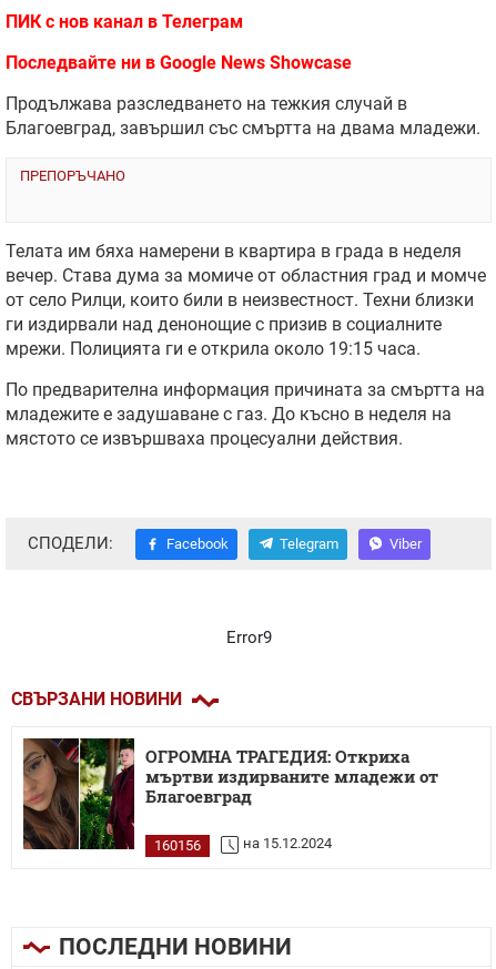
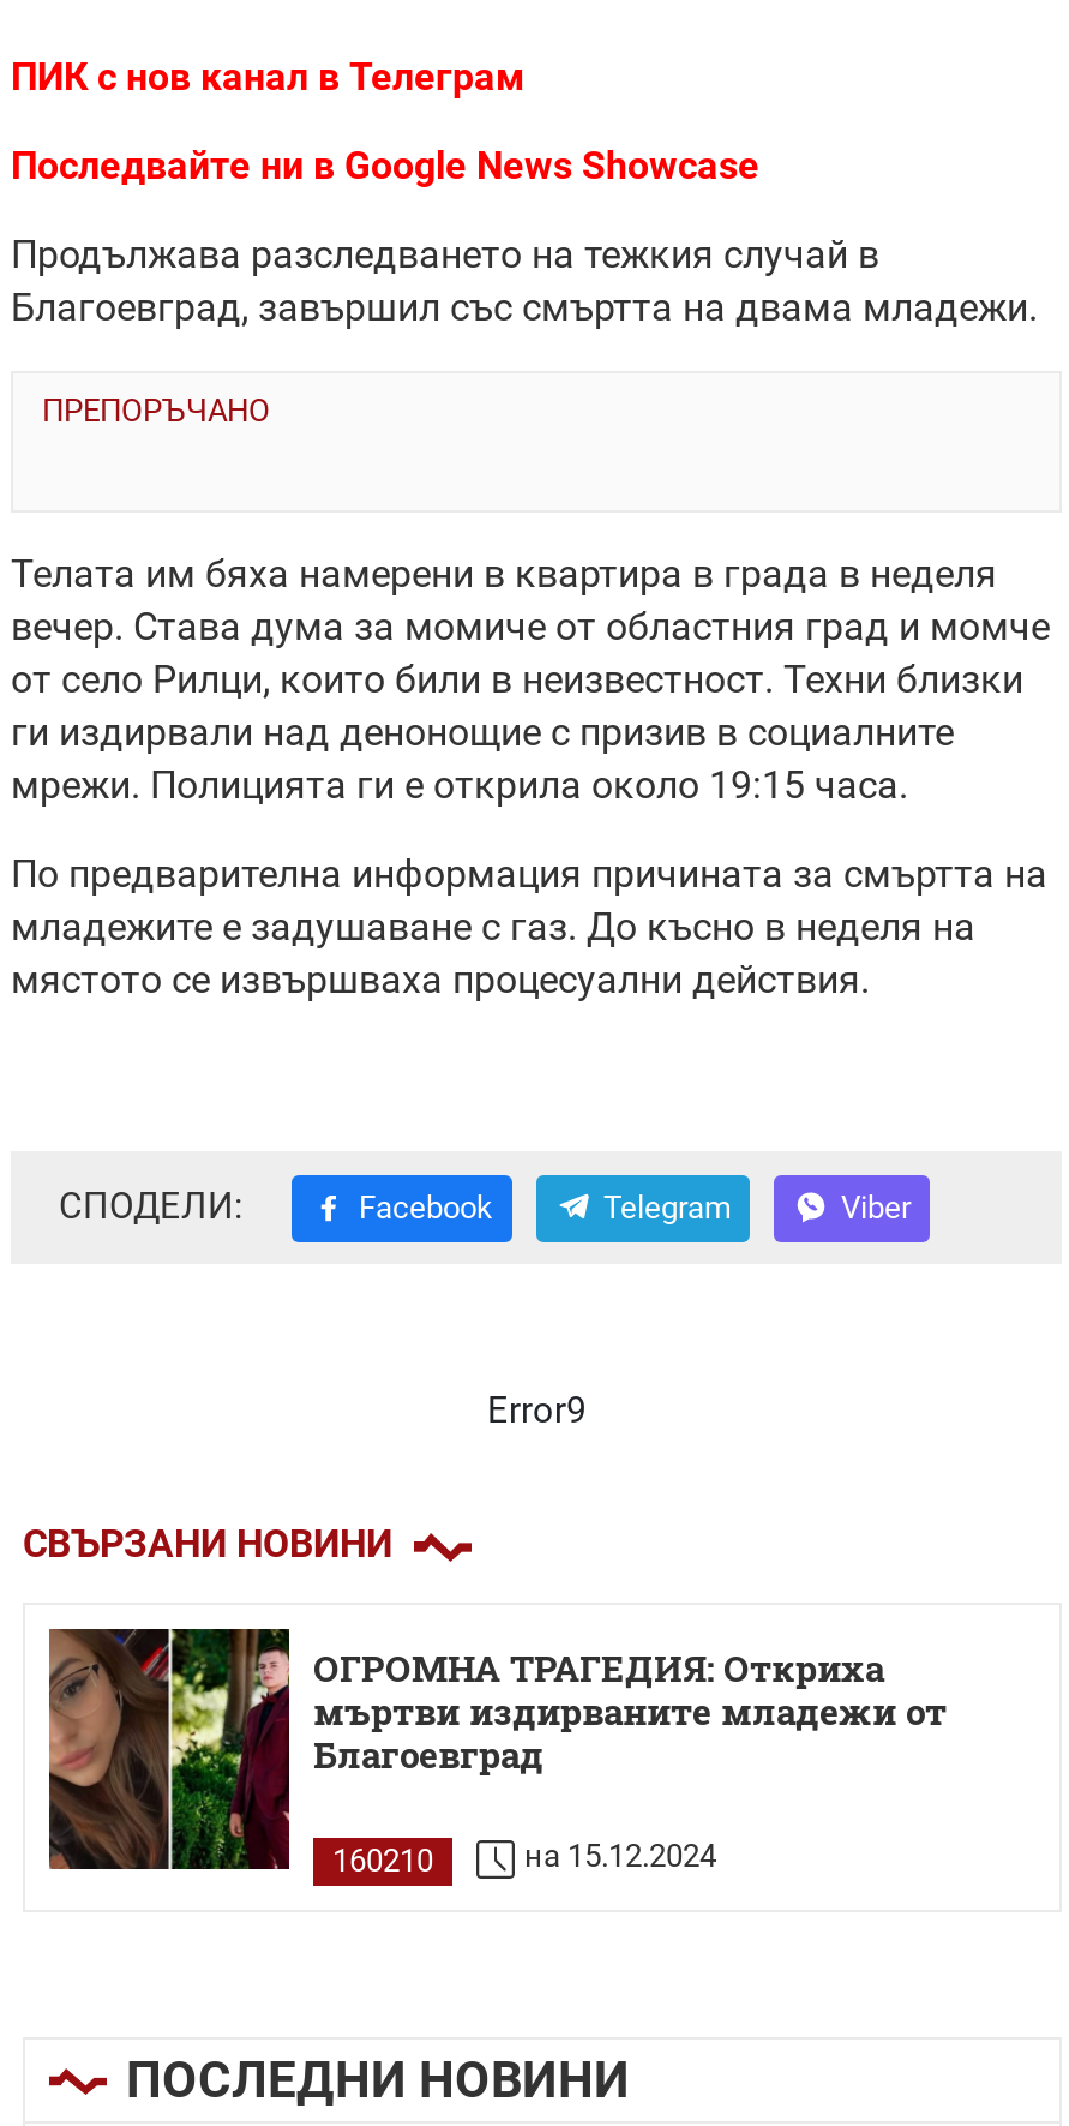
[154,837,201,854] 160156 -> [332,1843,433,1879] 160210

